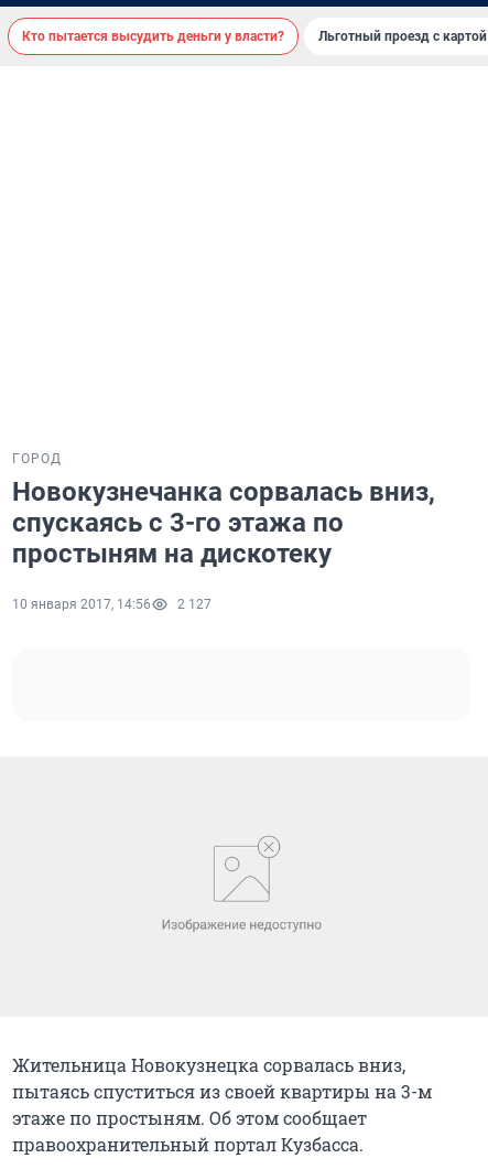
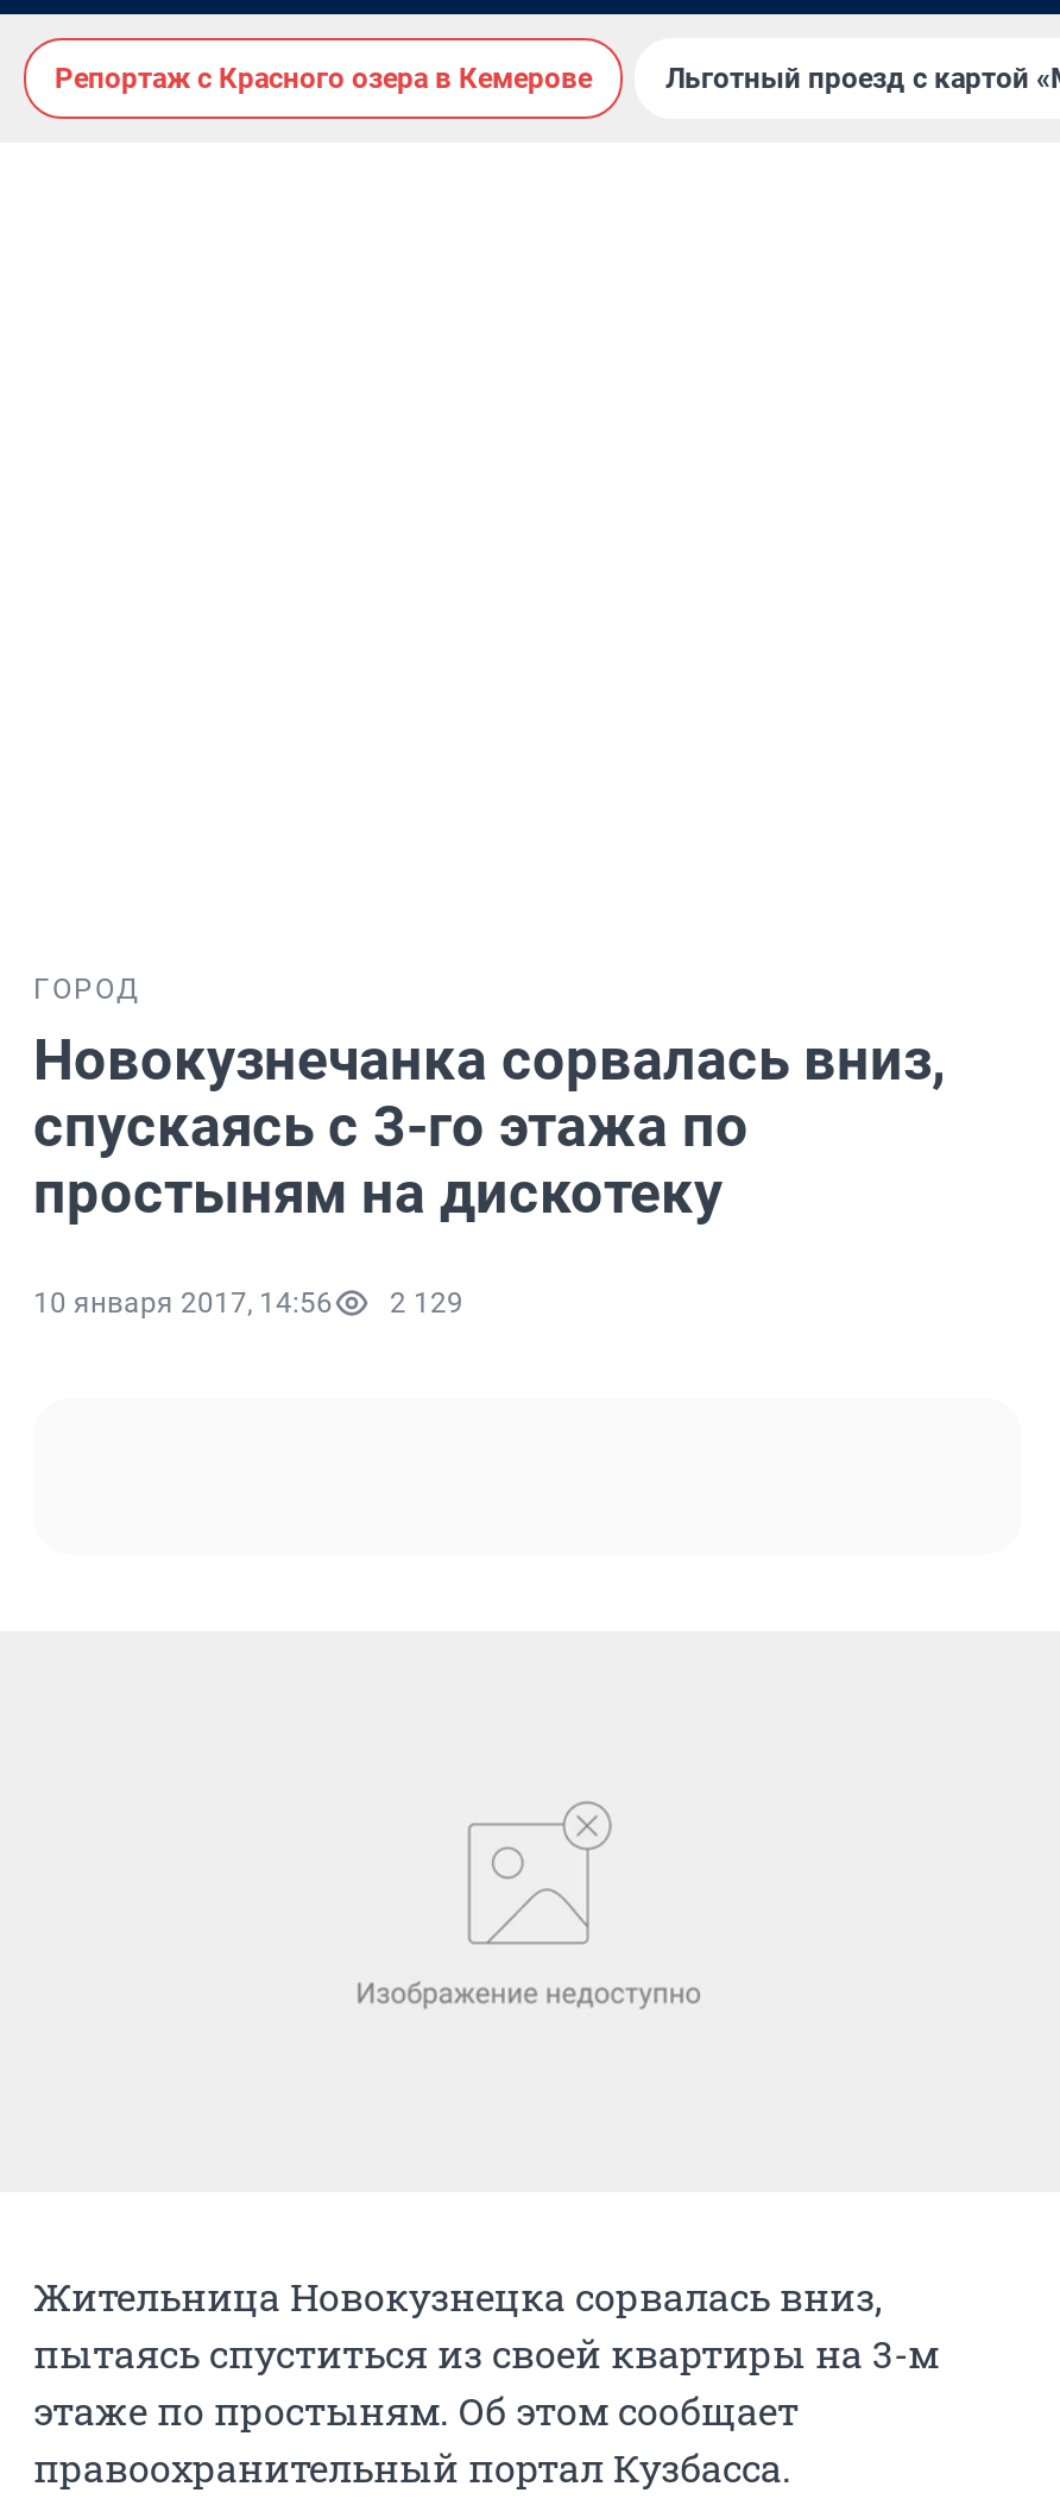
[22,29,284,44] Кто пытается высудить деньги у власти? -> [55,62,592,95] Репортаж с Красного озера в Кемерове
[12,597,212,612] 10 января 2017, 14:56 2 127 -> [33,1287,463,1320] 10 января 2017, 14:56 2 129

